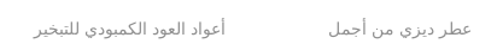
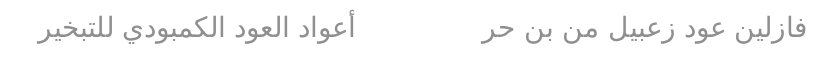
[329,19,472,38] عطر ديزي من أجمل -> [482,11,808,43] فازلين عود زعبيل من بن حر

